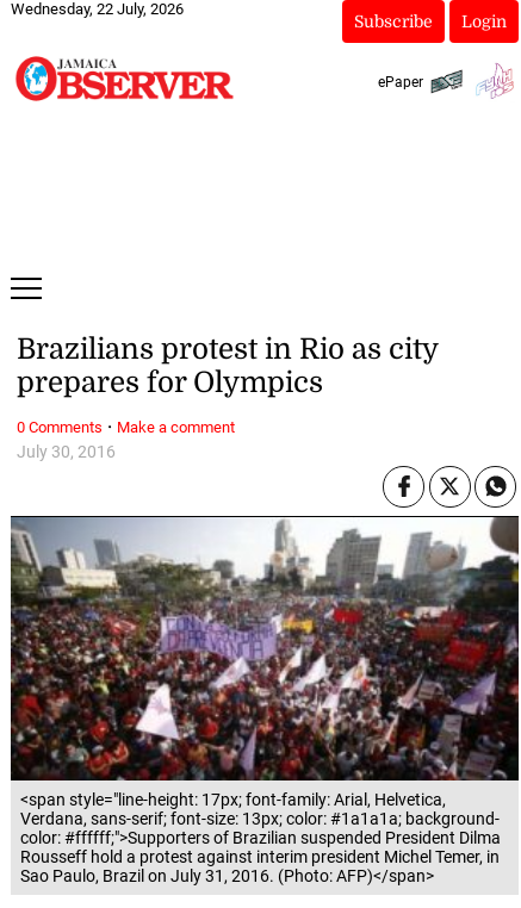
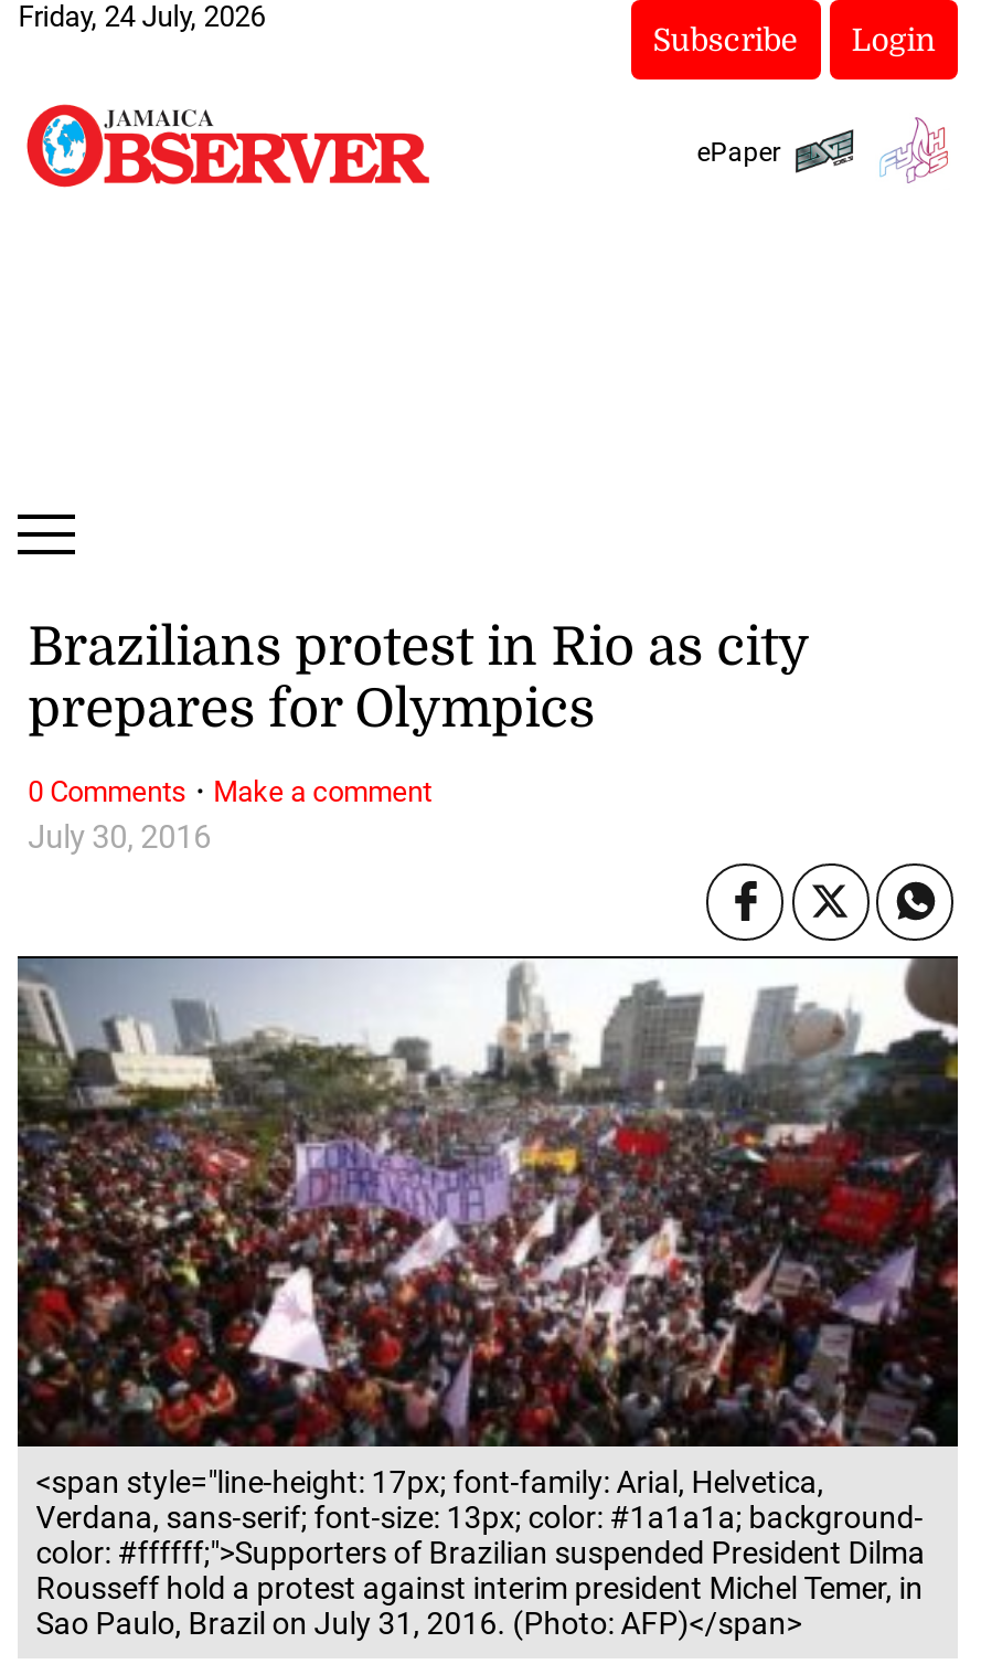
[11,0,184,18] Wednesday, 22 July, 2026 -> [18,0,265,33] Friday, 24 July, 2026

